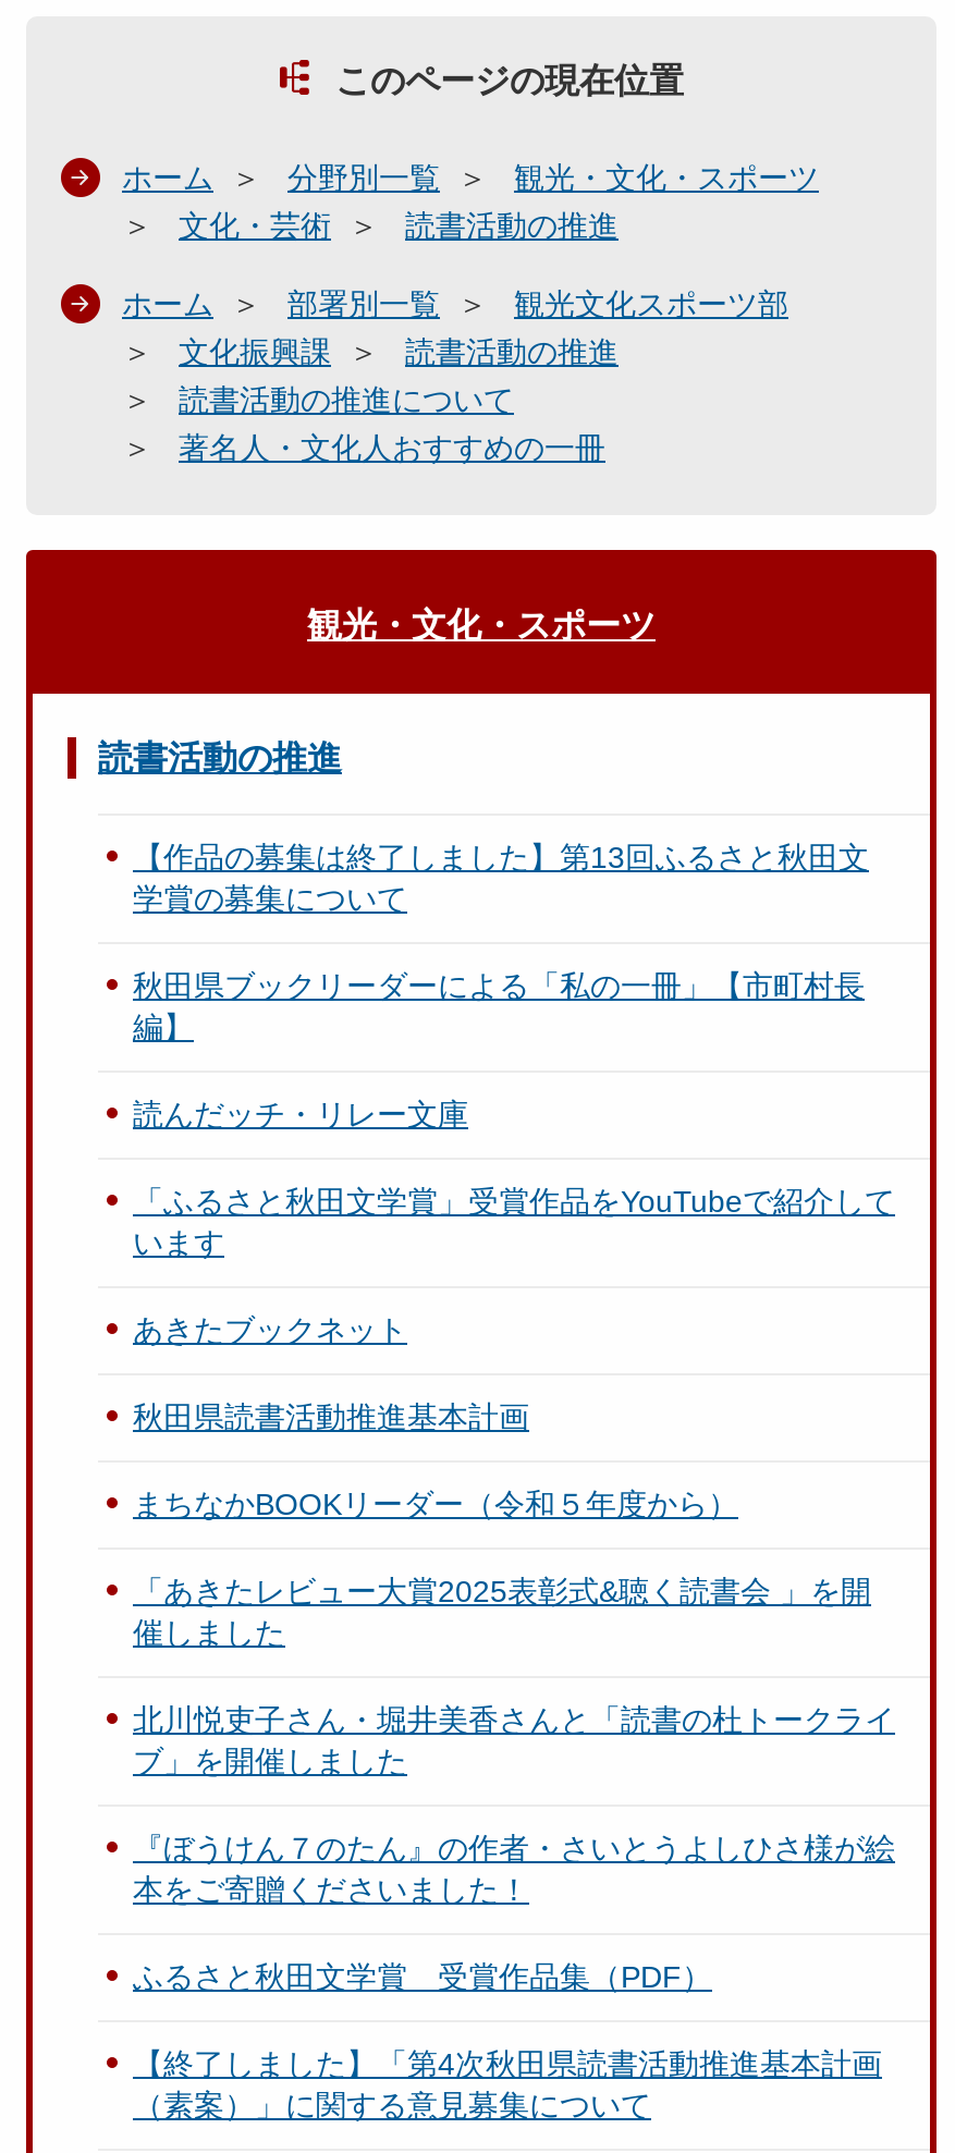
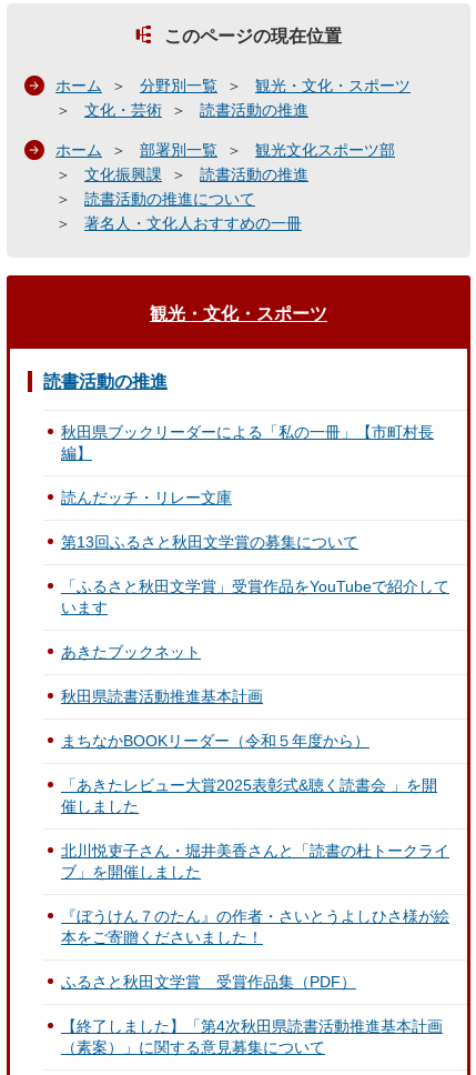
[133,840,869,916] 【作品の募集は終了しました】第13回ふるさと秋田文 | 学賞の募集について -> none
moved [133,968,865,1131] -> [61,423,434,506]: 秋田県ブックリーダーによる「私の一冊」【市町村長 | 編】 | 読んだッチ・リレー文庫
none -> [61,533,358,551] 第13回ふるさと秋田文学賞の募集について

